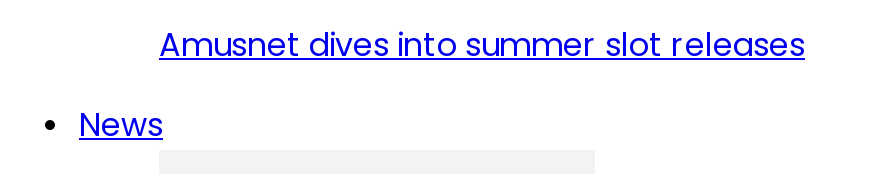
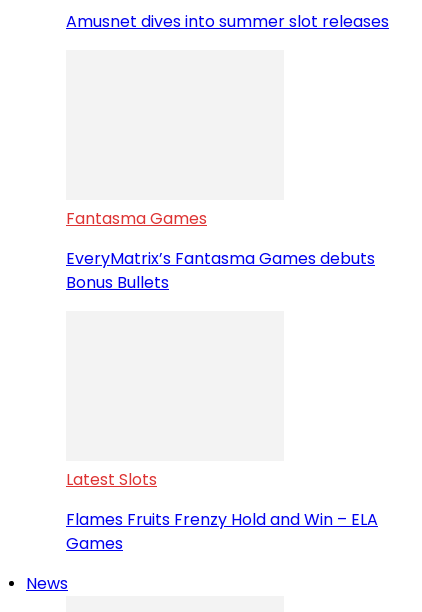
none -> [66,207,375,294] Fantasma Games | EveryMatrix’s Fantasma Games debuts | Bonus Bullets
none -> [66,468,378,555] Latest Slots | Flames Fruits Frenzy Hold and Win – ELA | Games

